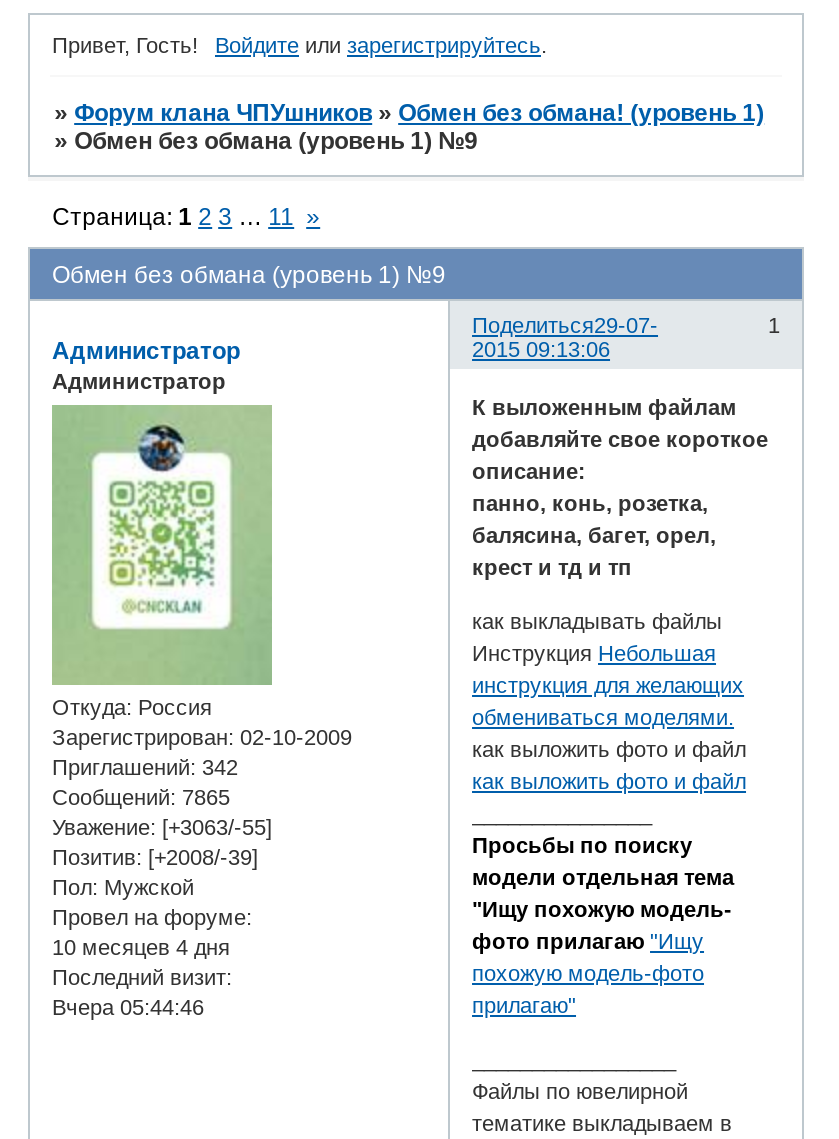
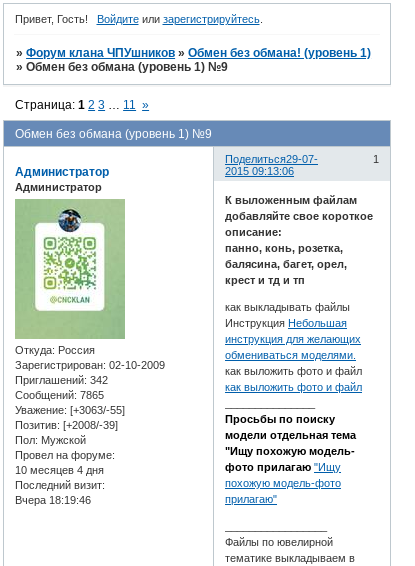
[52,995,204,1019] Вчера 05:44:46 -> [15,494,91,506] Вчера 18:19:46

